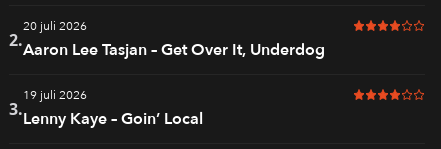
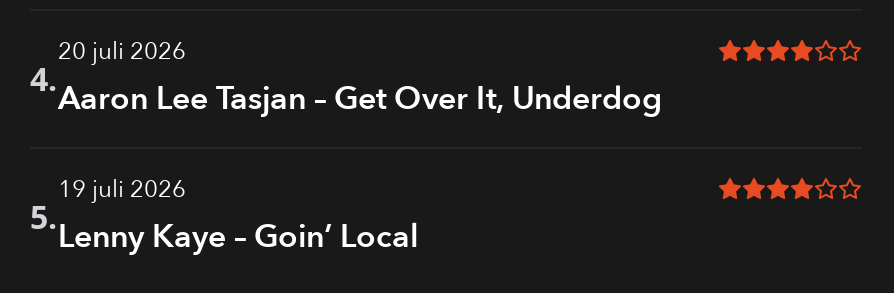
[9,29,325,61] 2. Aaron Lee Tasjan – Get Over It, Underdog -> [30,57,662,121] 4. Aaron Lee Tasjan – Get Over It, Underdog
[9,98,207,130] 3. Lenny Kaye – Goin’ Local -> [30,195,426,259] 5. Lenny Kaye – Goin’ Local

